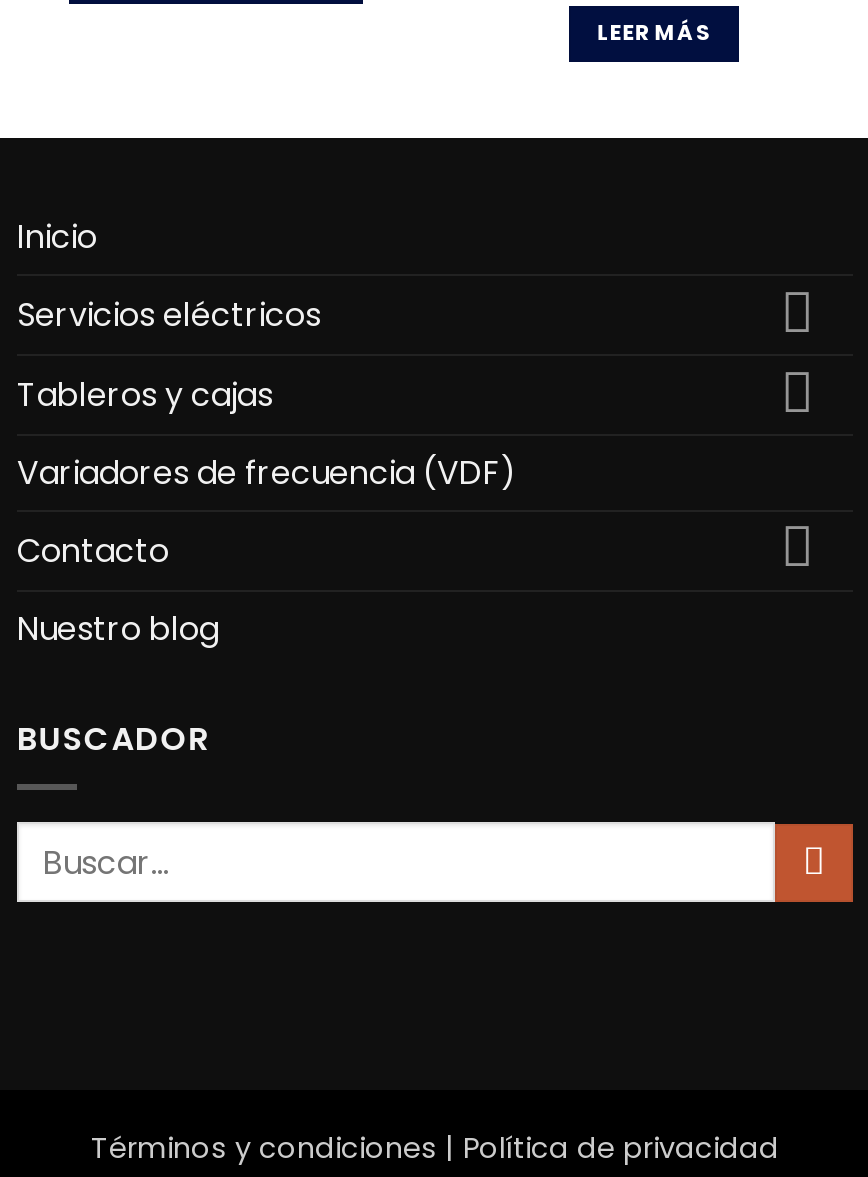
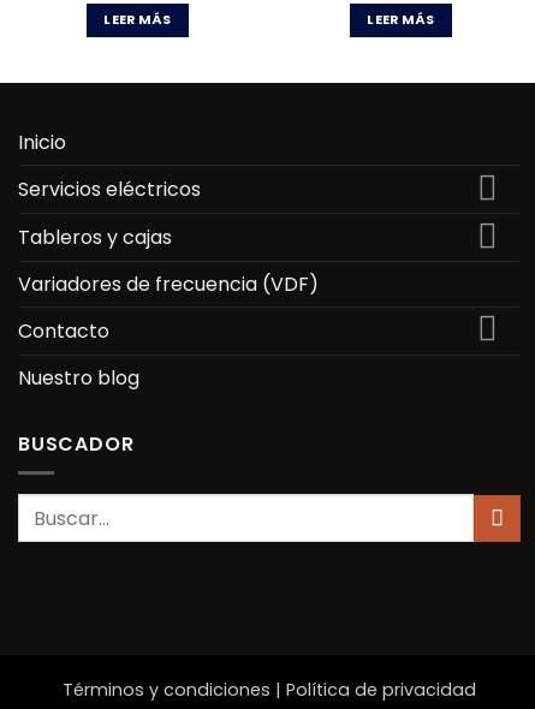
none -> [104,11,172,29] LEER MÁS

